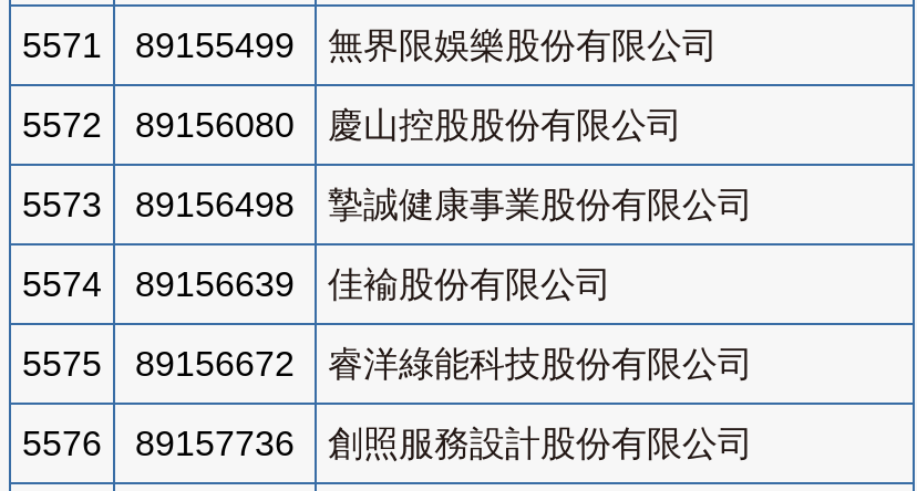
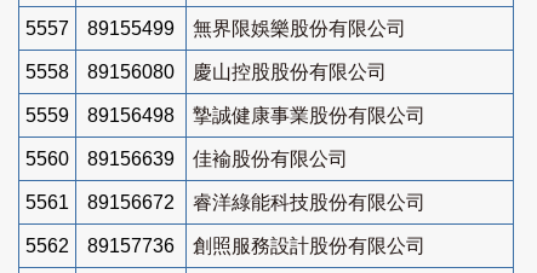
[22,26,718,64] 5571 89155499 無界限娛樂股份有限公司 -> [25,18,406,39] 5557 89155499 無界限娛樂股份有限公司
[22,106,682,144] 5572 89156080 慶山控股股份有限公司 -> [25,61,387,82] 5558 89156080 慶山控股股份有限公司
[22,186,753,223] 5573 89156498 摯誠健康事業股份有限公司 -> [25,105,425,126] 5559 89156498 摯誠健康事業股份有限公司
[22,265,611,303] 5574 89156639 佳褕股份有限公司 -> [25,148,348,169] 5560 89156639 佳褕股份有限公司
[22,345,753,382] 5575 89156672 睿洋綠能科技股份有限公司 -> [25,192,425,212] 5561 89156672 睿洋綠能科技股份有限公司
[22,424,753,462] 5576 89157736 創照服務設計股份有限公司 -> [25,235,425,256] 5562 89157736 創照服務設計股份有限公司

